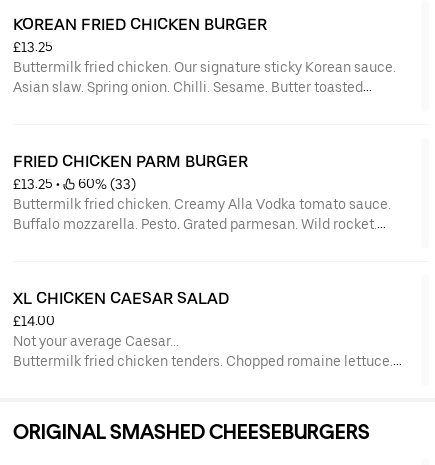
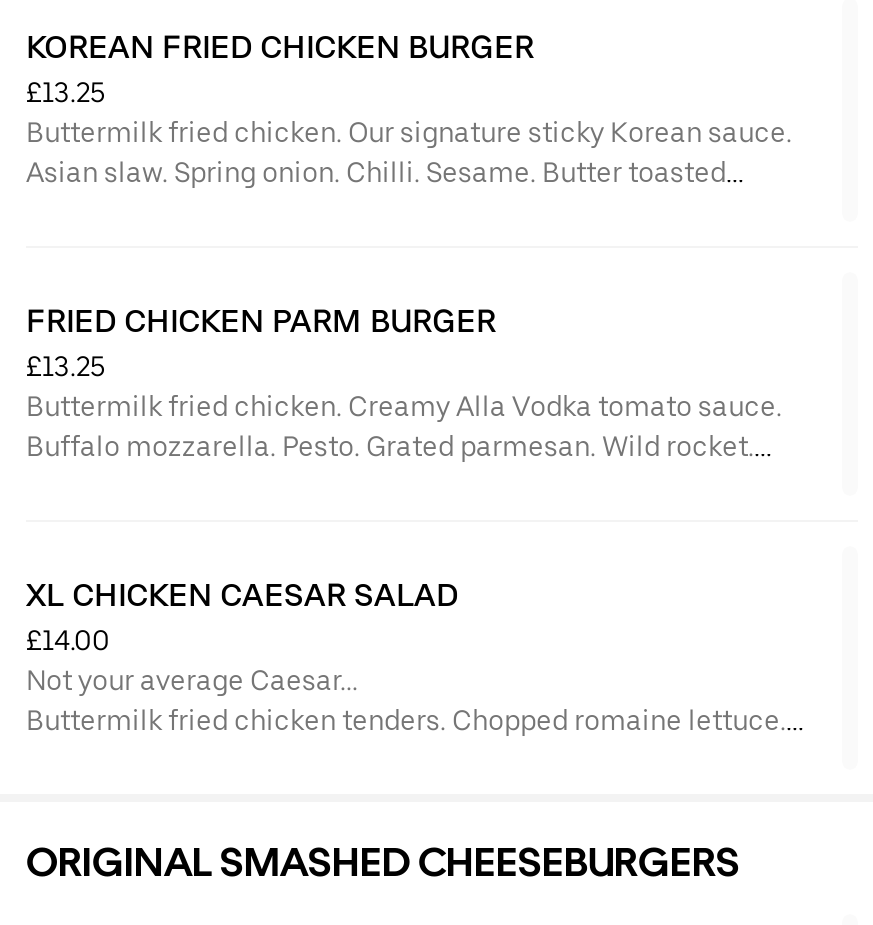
[13,175,136,191] £13.25 • | 60% (33) -> [26,351,106,383] £13.25

